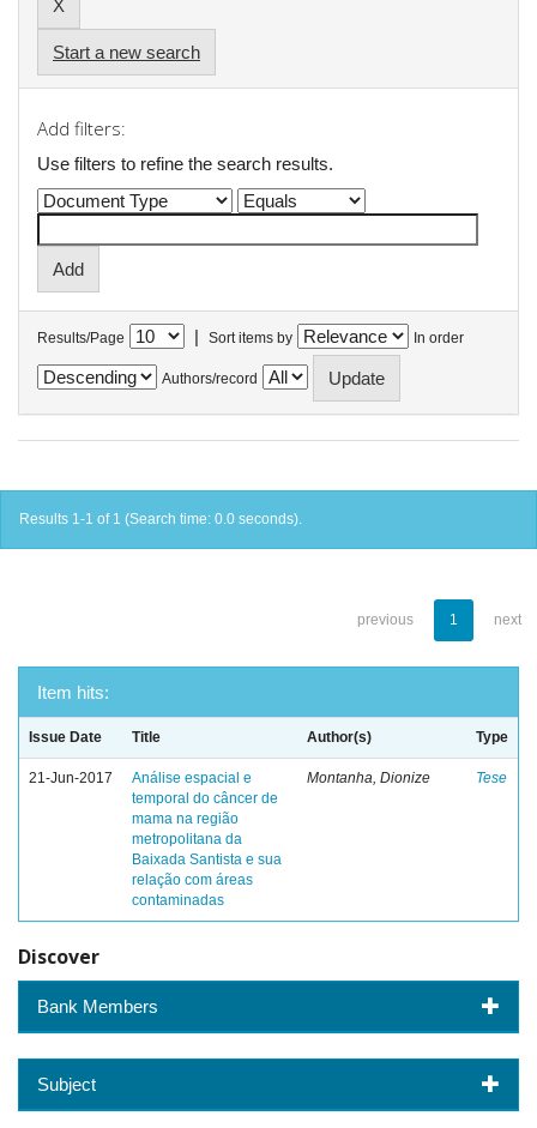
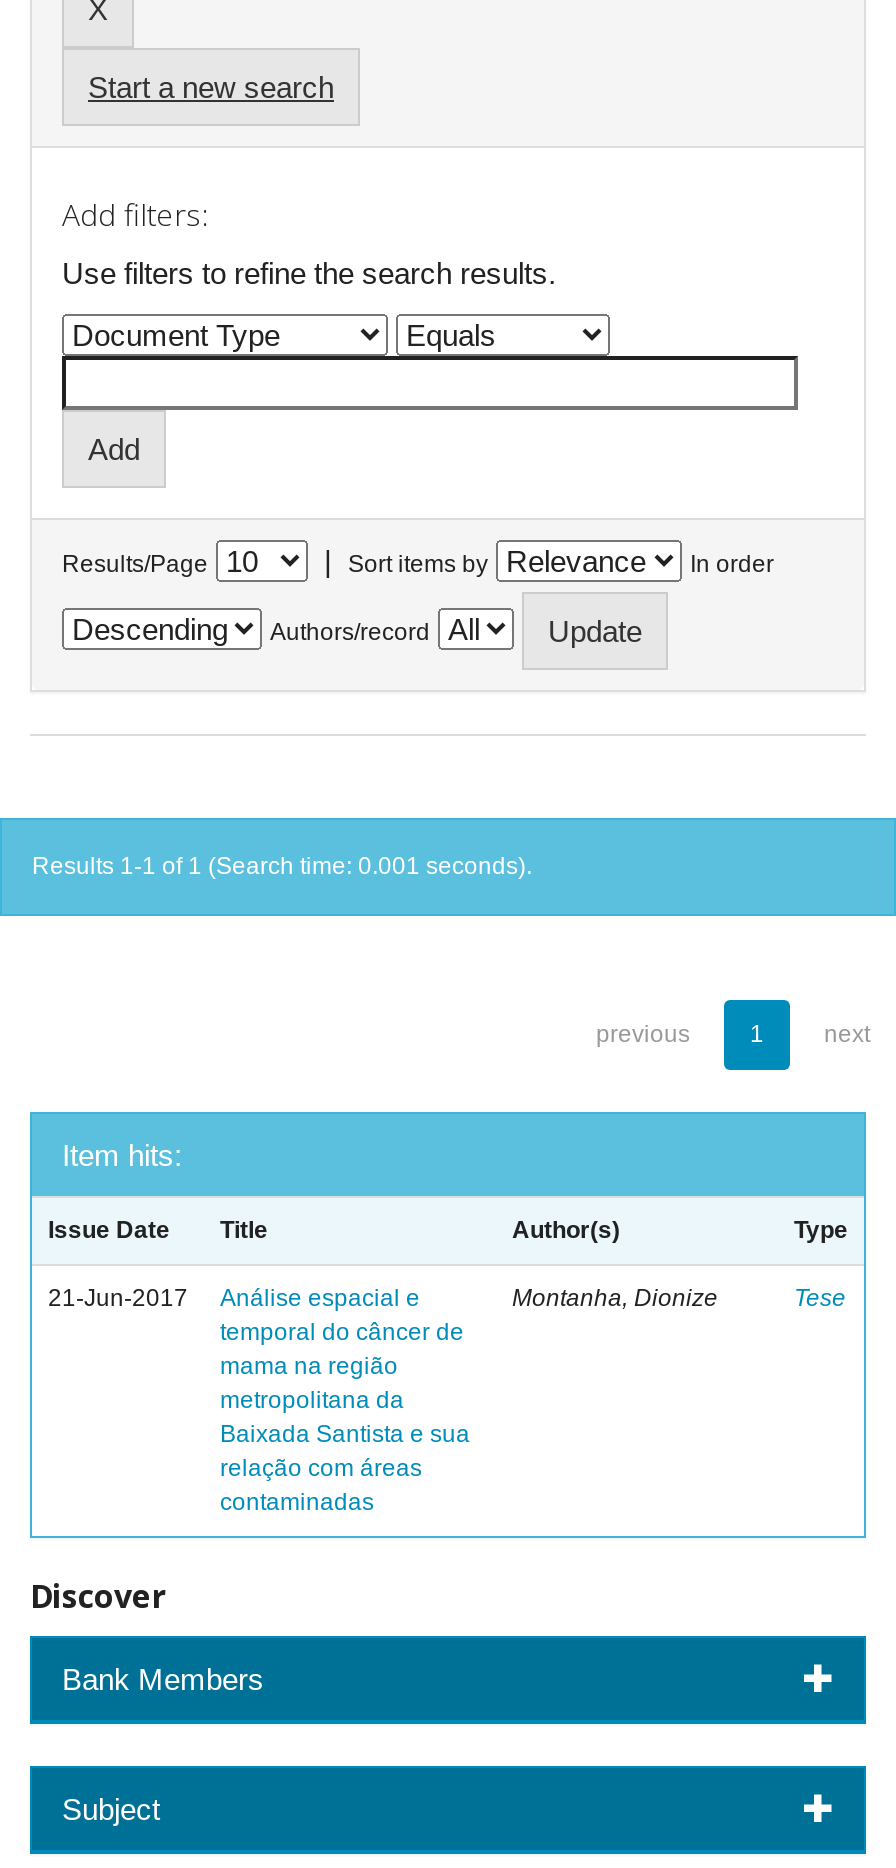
[19,511,302,528] Results 1-1 of 1 (Search time: 0.0 seconds). -> [32,853,532,881] Results 1-1 of 1 (Search time: 0.001 seconds).

